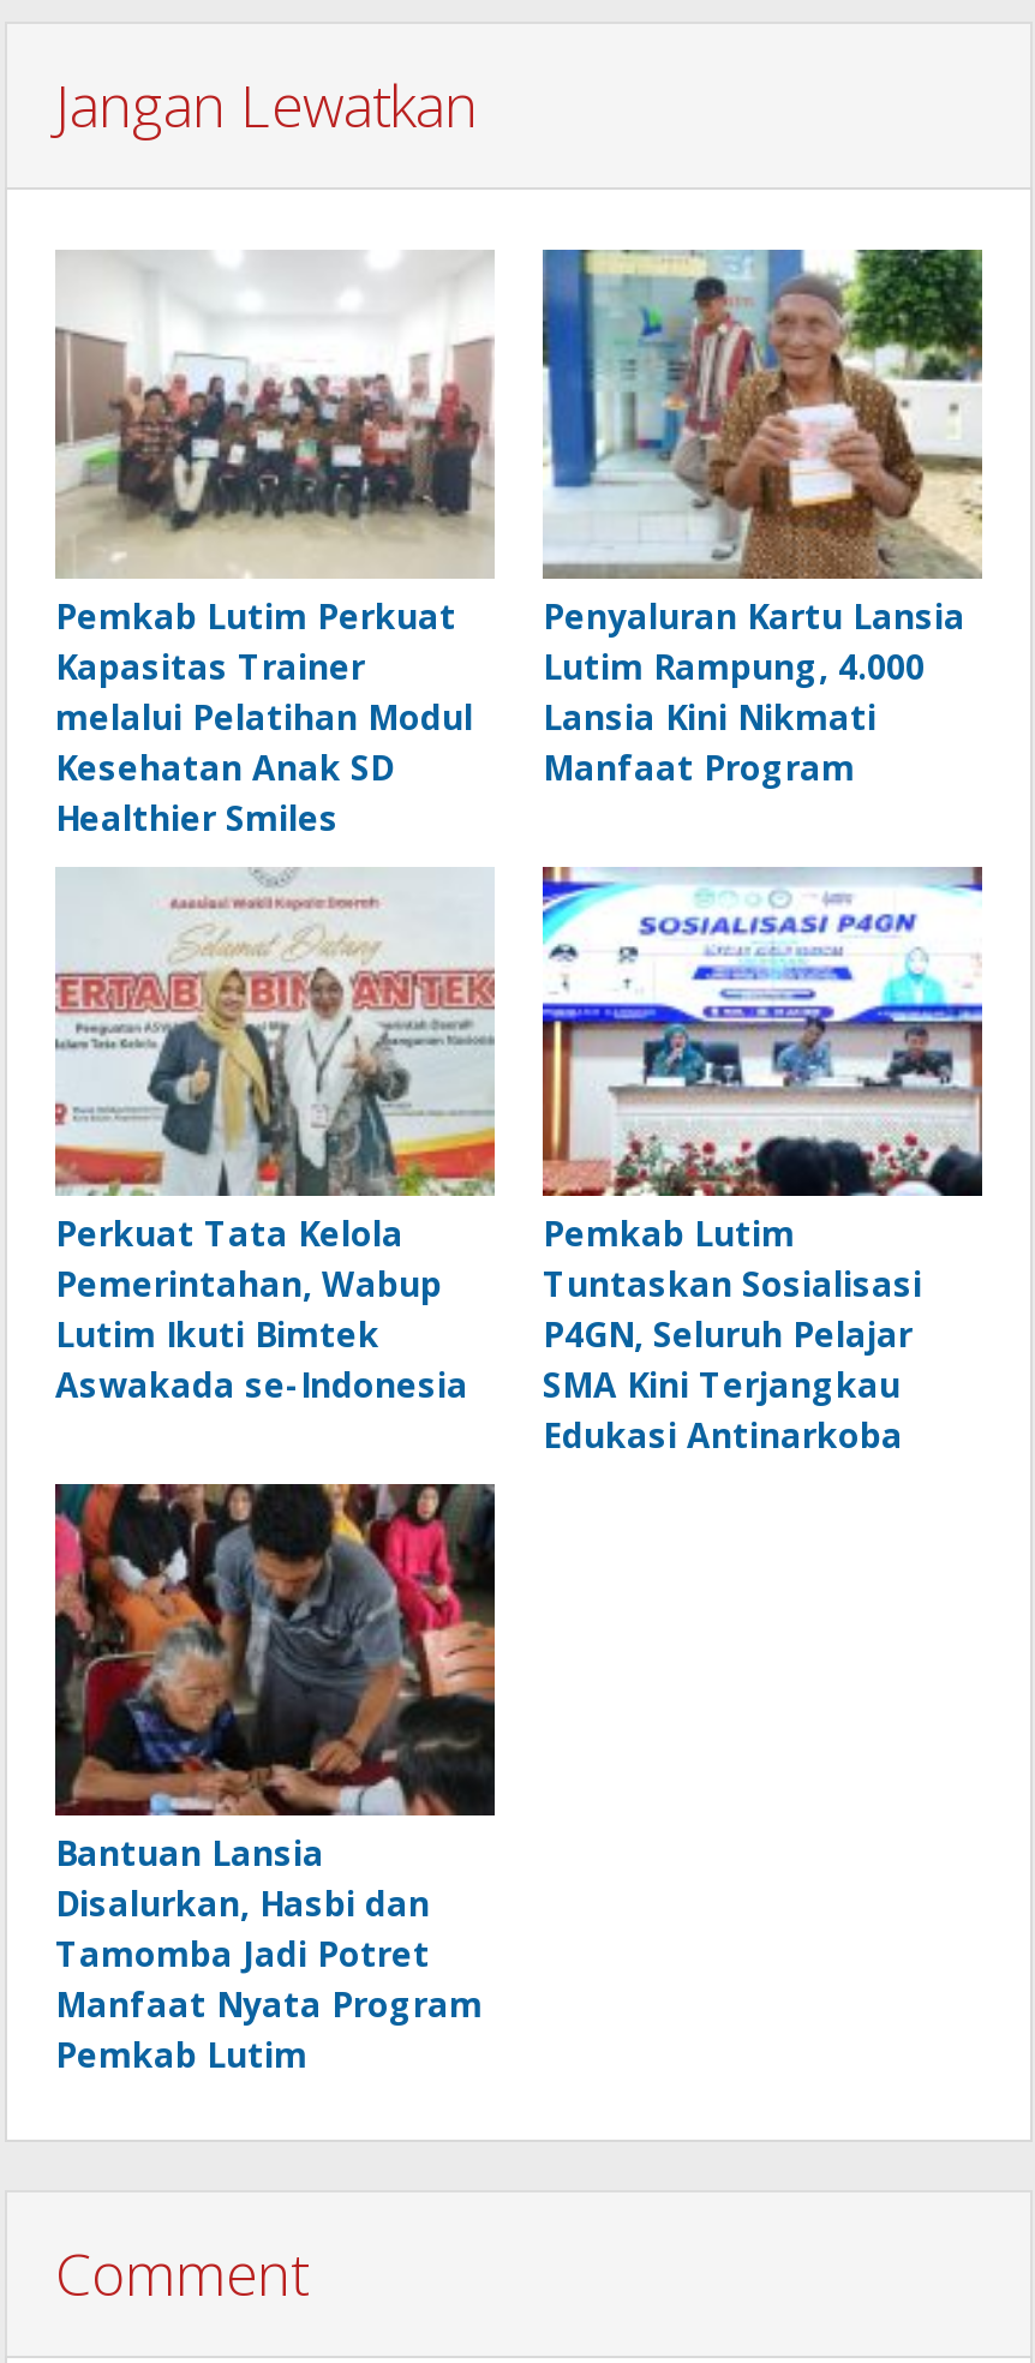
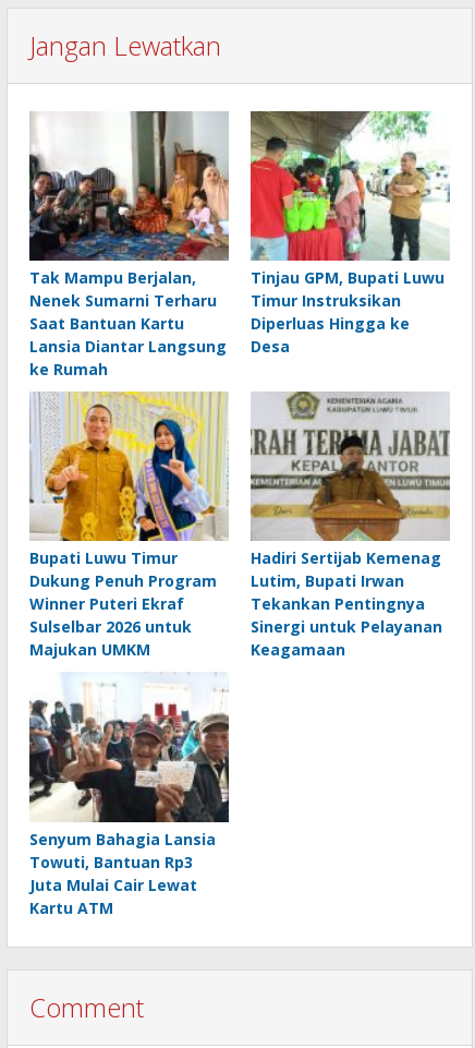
[55,252,492,841] [image] | Pemkab Lutim Perkuat | Kapasitas Trainer | melalui Pelatihan Modul | Kesehatan Anak SD | Healthier Smiles -> [29,110,229,380] [image] | Tak Mampu Berjalan, | Nenek Sumarni Terharu | Saat Bantuan Kartu | Lansia Diantar Langsung | ke Rumah
[540,247,985,791] [image] | Penyaluran Kartu Lansia | Lutim Rampung, 4.000 | Lansia Kini Nikmati | Manfaat Program -> [249,110,450,357] [image] | Tinjau GPM, Bupati Luwu | Timur Instruksikan | Diperluas Hingga ke | Desa
[55,867,495,1408] [image] | Perkuat Tata Kelola | Pemerintahan, Wabup | Lutim Ikuti Bimtek | Aswakada se-Indonesia -> [29,390,228,660] [image] | Bupati Luwu Timur | Dukung Penuh Program | Winner Puteri Ekraf | Sulselbar 2026 untuk | Majukan UMKM
[540,865,985,1459] [image] | Pemkab Lutim | Tuntaskan Sosialisasi | P4GN, Seluruh Pelajar | SMA Kini Terjangkau | Edukasi Antinarkoba -> [249,390,450,660] [image] | Hadiri Sertijab Kemenag | Lutim, Bupati Irwan | Tekankan Pentingnya | Sinergi untuk Pelayanan | Keagamaan
[53,1482,497,2077] [image] | Bantuan Lansia | Disalurkan, Hasbi dan | Tamomba Jadi Potret | Manfaat Nyata Program | Pemkab Lutim -> [29,672,230,918] [image] | Senyum Bahagia Lansia | Towuti, Bantuan Rp3 | Juta Mulai Cair Lewat | Kartu ATM

